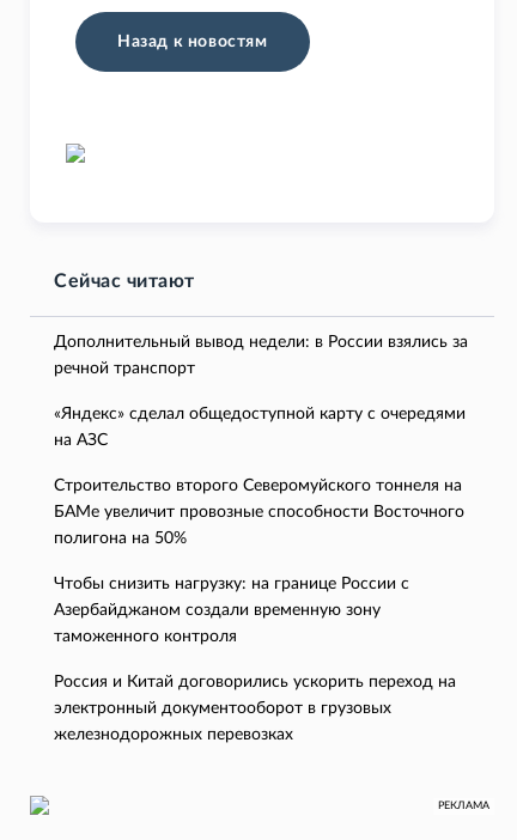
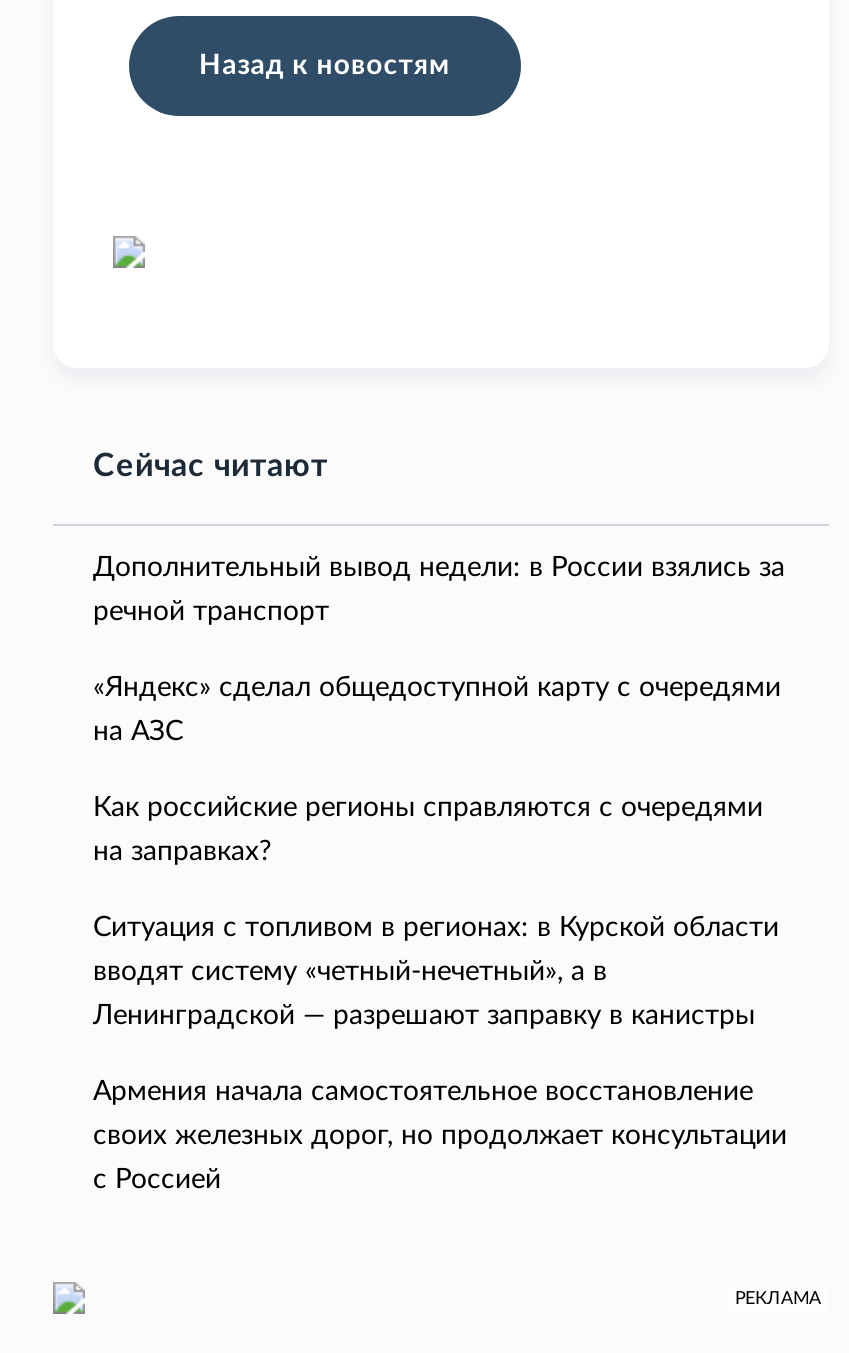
[54,478,464,743] Строительство второго Северомуйского тоннеля на | БАМе увеличит провозные способности Восточного | полигона на 50% | Чтобы снизить нагрузку: на границе России с | Азербайджаном создали временную зону | таможенного контроля | Россия и Китай договорились ускорить переход на | электронный документооборот в грузовых | железнодорожных перевозках -> [93,794,787,1194] Как российские регионы справляются с очередями | на заправках? | Ситуация с топливом в регионах: в Курской области | вводят систему «четный-нечетный», а в | Ленинградской — разрешают заправку в канистры | Армения начала самостоятельное восстановление | своих железных дорог, но продолжает консультации | с Россией

